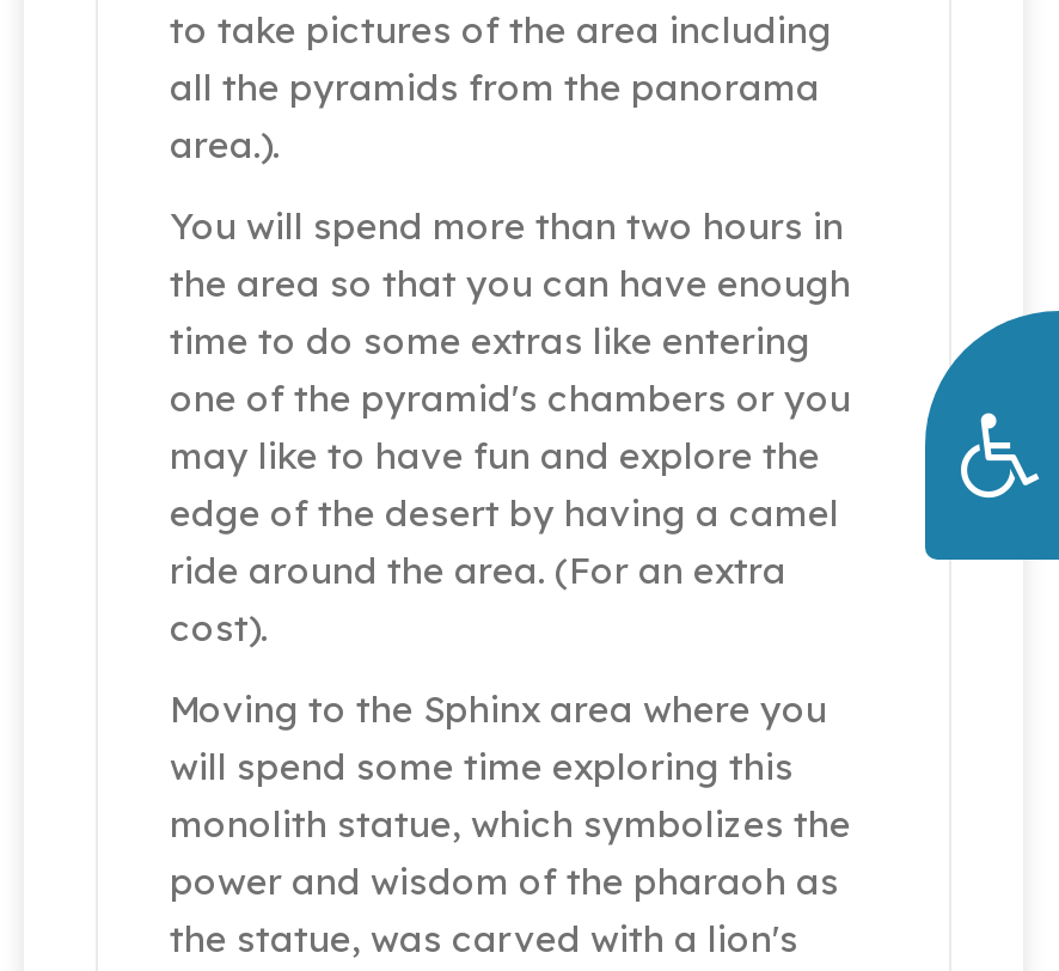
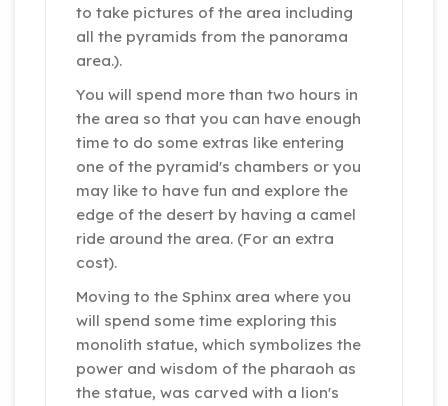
[923,309,1052,562] [image] -> none

